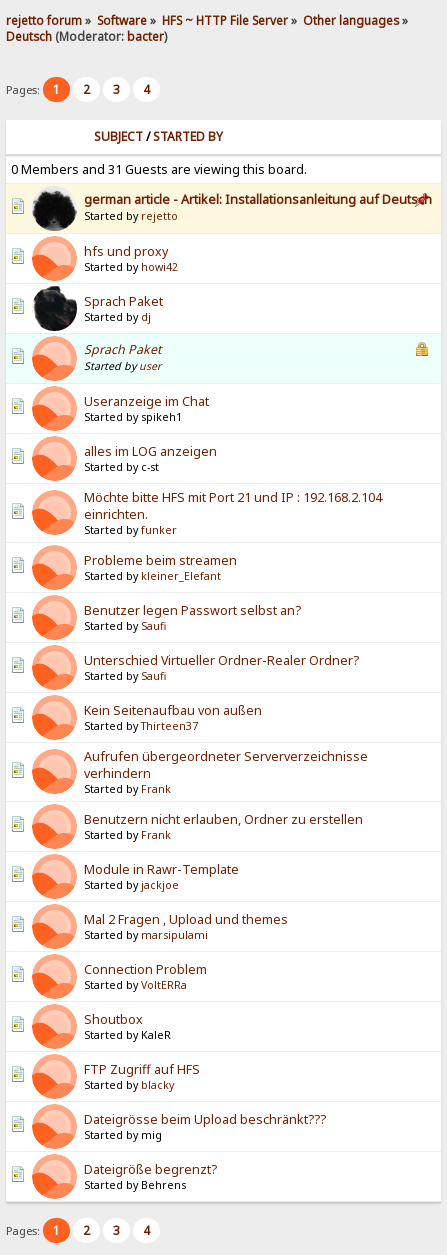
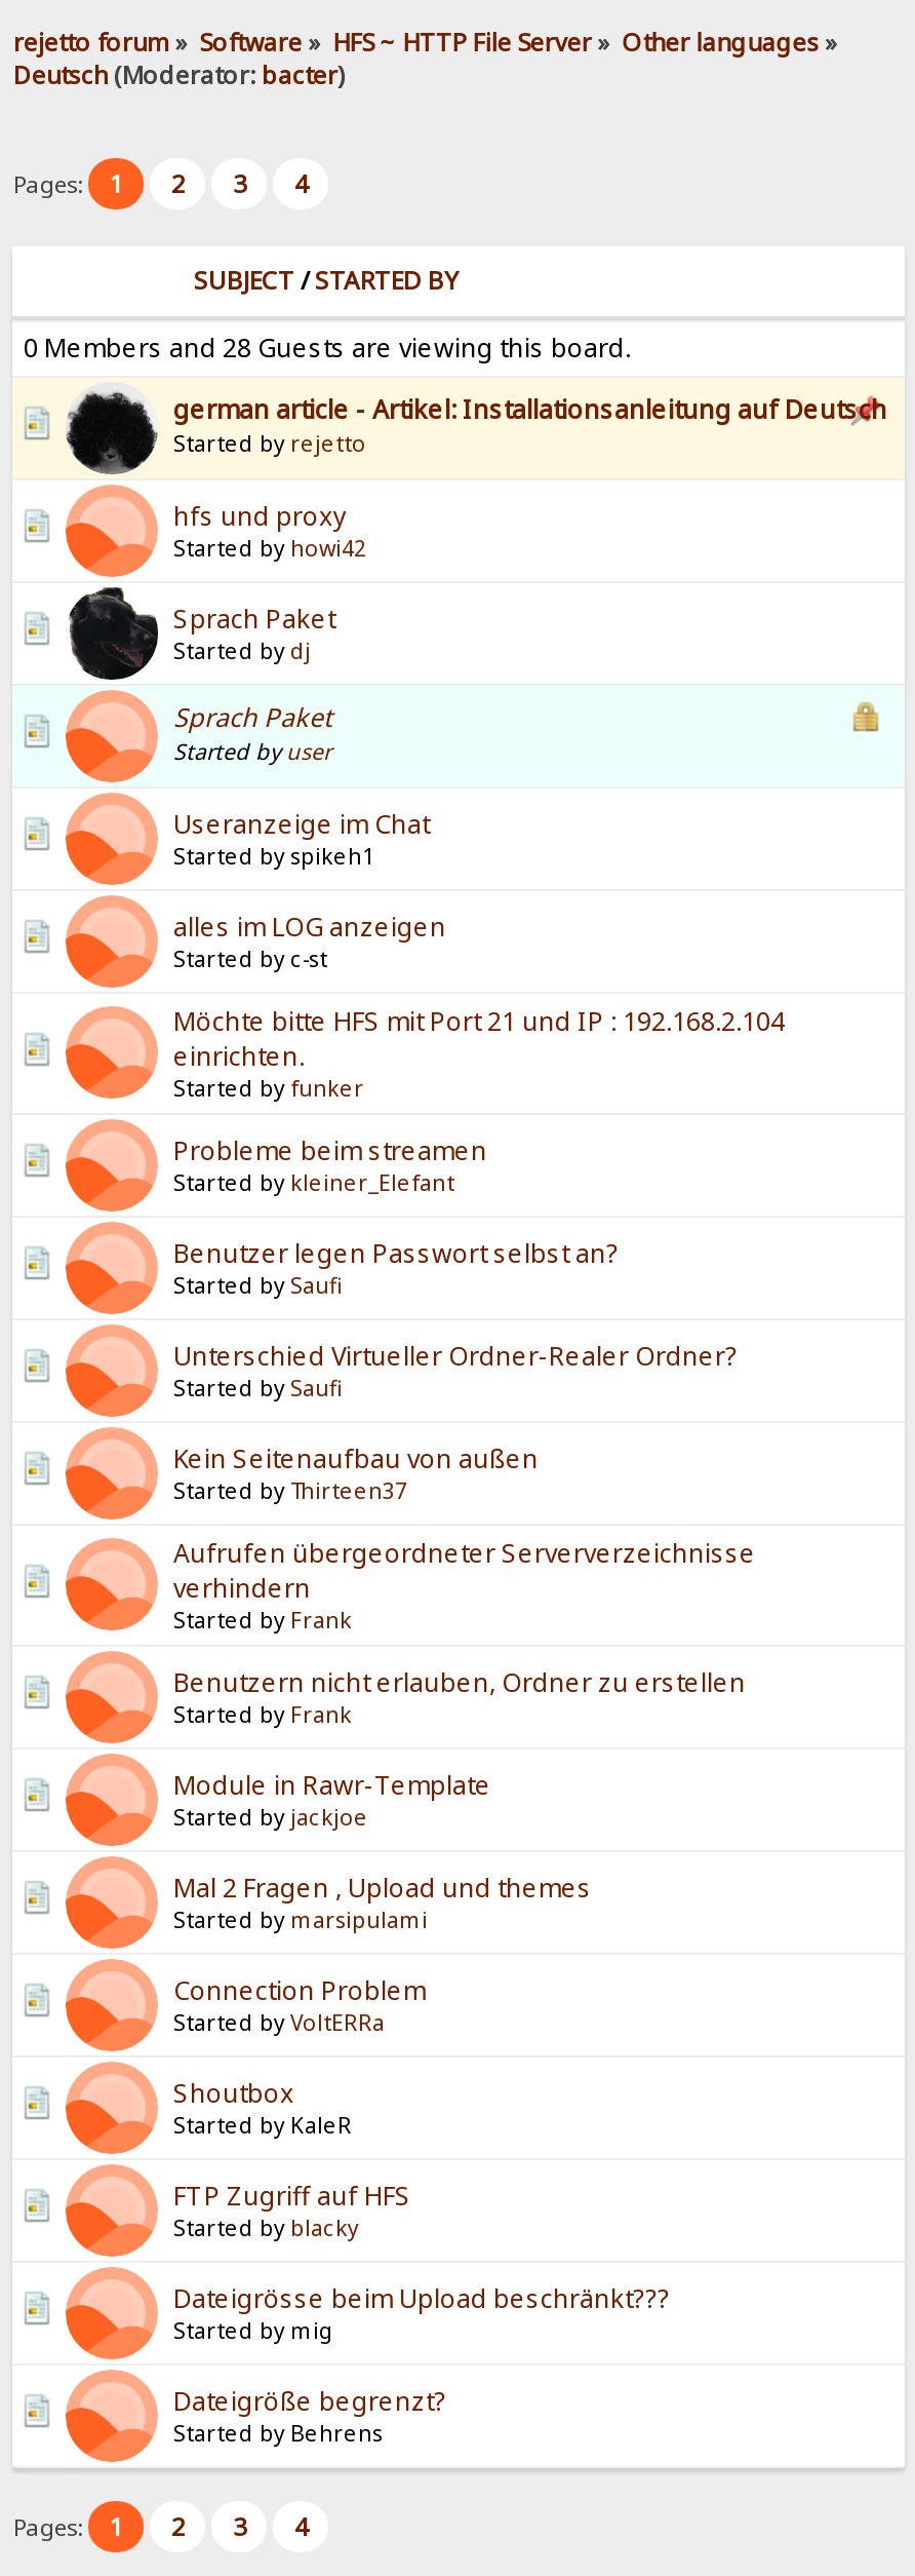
[11,161,307,178] 0 Members and 31 Guests are viewing this board. -> [24,332,631,367] 0 Members and 28 Guests are viewing this board.

